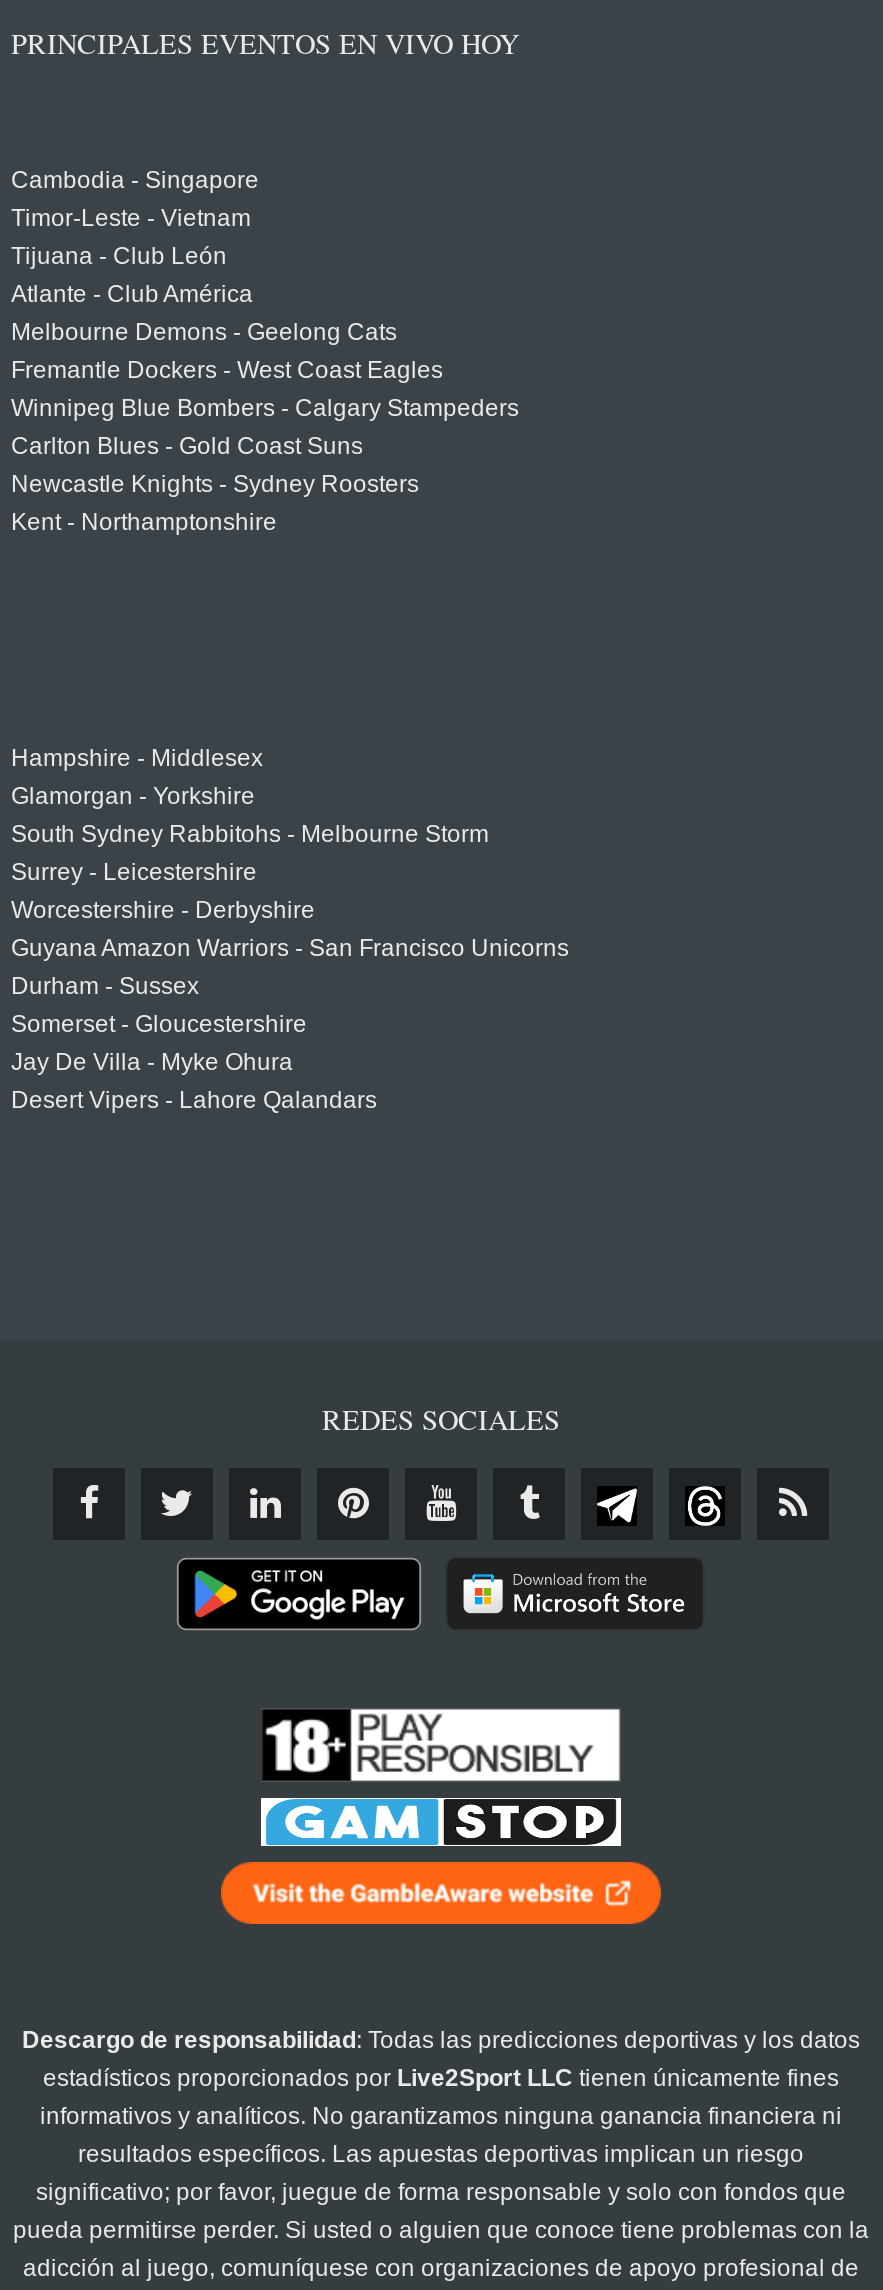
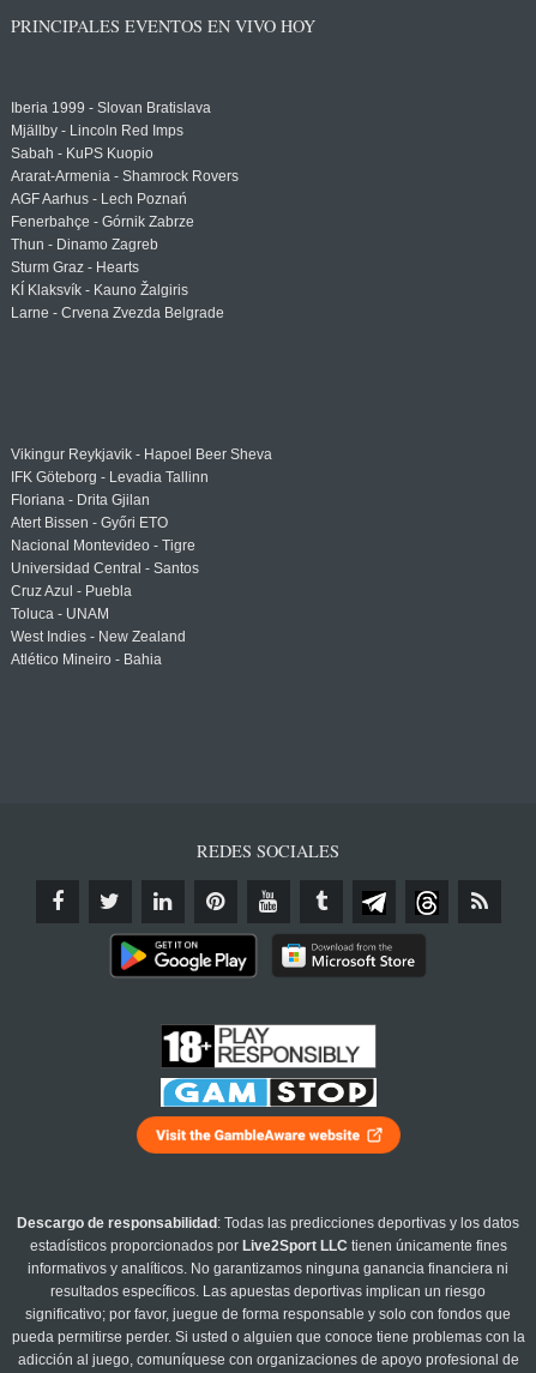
[11,166,519,536] Cambodia - Singapore | Timor-Leste - Vietnam | Tijuana - Club León | Atlante - Club América | Melbourne Demons - Geelong Cats | Fremantle Dockers - West Coast Eagles | Winnipeg Blue Bombers - Calgary Stampeders | Carlton Blues - Gold Coast Suns | Newcastle Knights - Sydney Roosters | Kent - Northamptonshire -> [11,100,239,321] Iberia 1999 - Slovan Bratislava | Mjällby - Lincoln Red Imps | Sabah - KuPS Kuopio | Ararat-Armenia - Shamrock Rovers | AGF Aarhus - Lech Poznań | Fenerbahçe - Górnik Zabrze | Thun - Dinamo Zagreb | Sturm Graz - Hearts | KÍ Klaksvík - Kauno Žalgiris | Larne - Crvena Zvezda Belgrade
[11,744,569,1114] Hampshire - Middlesex | Glamorgan - Yorkshire | South Sydney Rabbitohs - Melbourne Storm | Surrey - Leicestershire | Worcestershire - Derbyshire | Guyana Amazon Warriors - San Francisco Unicorns | Durham - Sussex | Somerset - Gloucestershire | Jay De Villa - Myke Ohura | Desert Vipers - Lahore Qalandars -> [11,446,272,668] Vikingur Reykjavik - Hapoel Beer Sheva | IFK Göteborg - Levadia Tallinn | Floriana - Drita Gjilan | Atert Bissen - Győri ETO | Nacional Montevideo - Tigre | Universidad Central - Santos | Cruz Azul - Puebla | Toluca - UNAM | West Indies - New Zealand | Atlético Mineiro - Bahia

